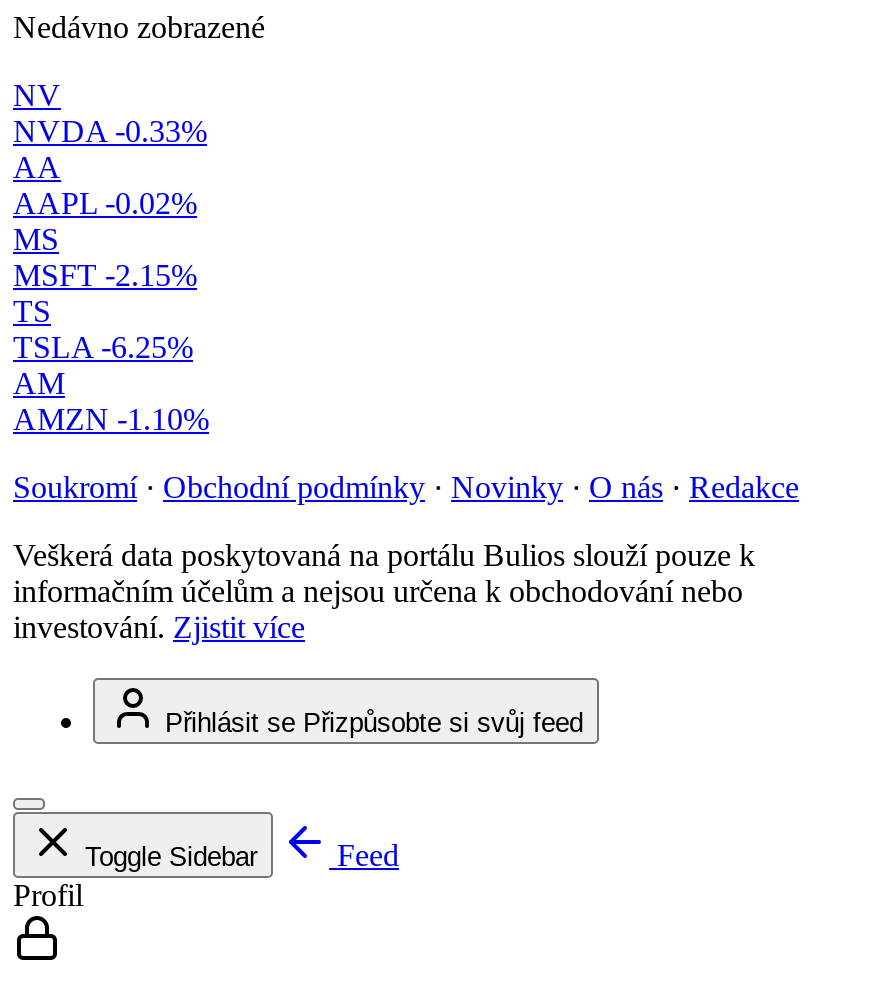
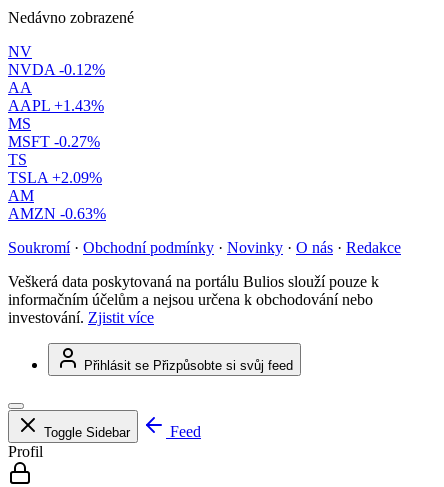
[13,114,207,148] NVDA -0.33% -> [8,61,105,78] NVDA -0.12%
[13,186,197,220] AAPL -0.02% -> [8,97,104,114] AAPL +1.43%
[13,258,197,292] MSFT -2.15% -> [8,133,100,150] MSFT -0.27%
[13,330,193,364] TSLA -6.25% -> [8,169,102,186] TSLA +2.09%
[13,402,209,436] AMZN -1.10% -> [8,205,106,222] AMZN -0.63%

